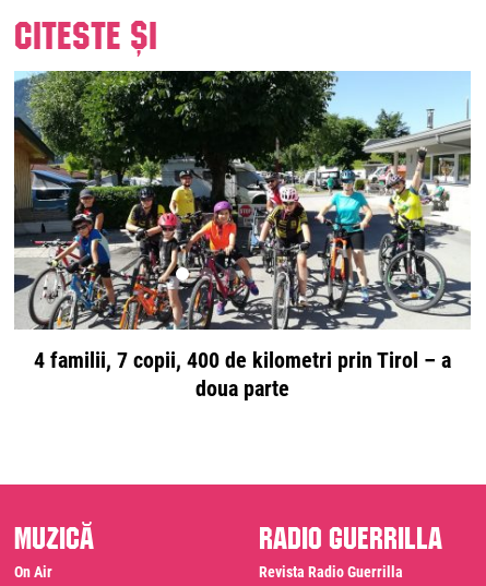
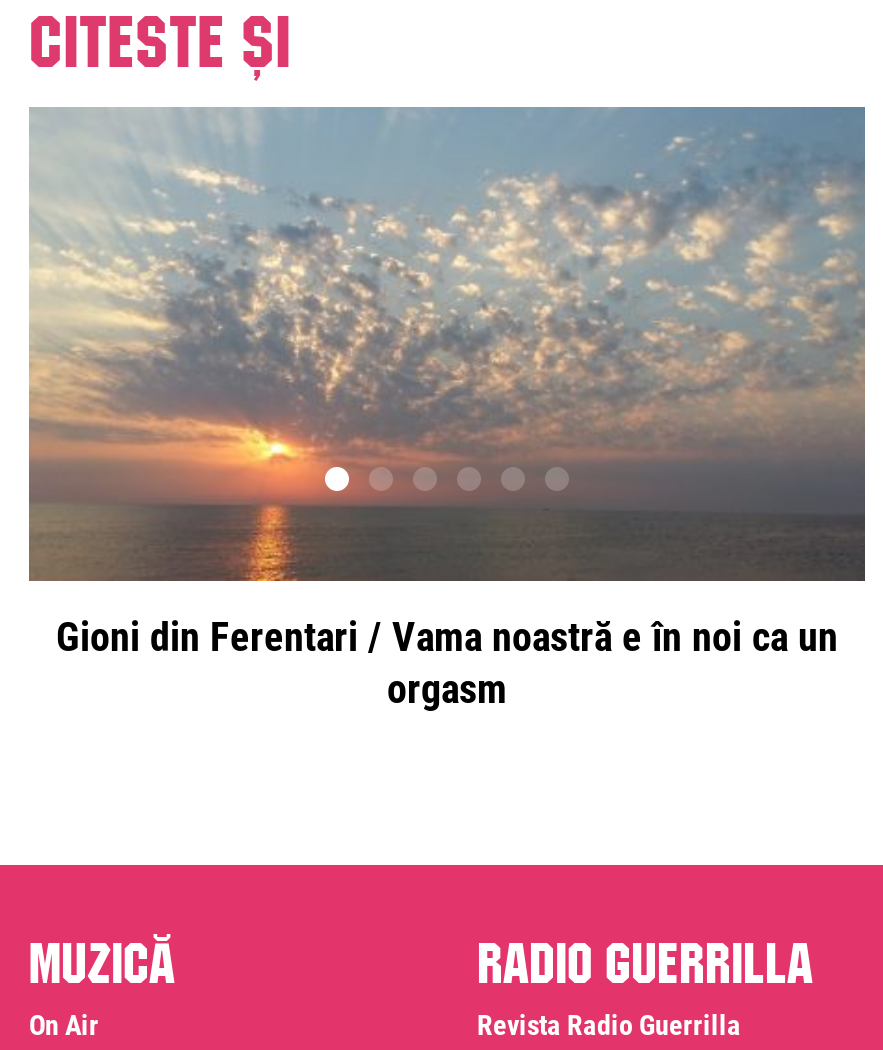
[13,70,471,401] [image] | 4 familii, 7 copii, 400 de kilometri prin Tirol – a | doua parte -> [27,105,867,713] [image] | Gioni din Ferentari / Vama noastră e în noi ca un | orgasm

